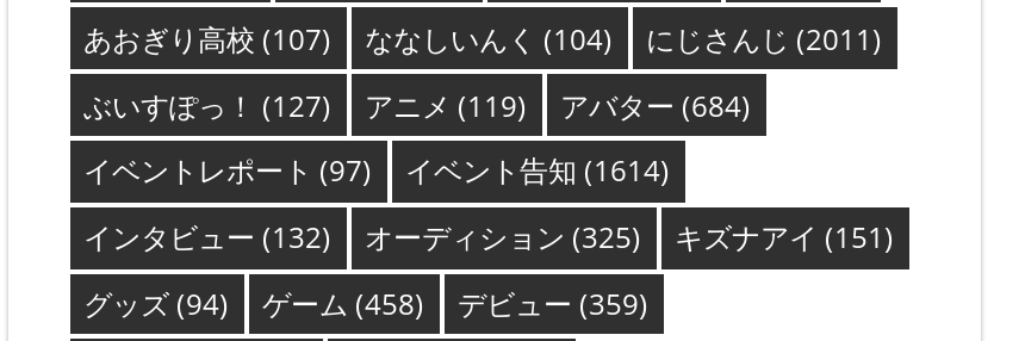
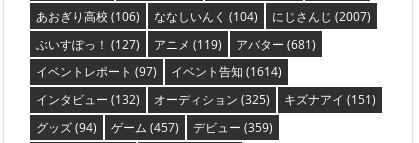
[83,19,331,59] あおぎり高校(107) -> [35,8,139,25] あおぎり高校(106)
[646,19,882,59] にじさんじ(2011) -> [271,8,370,25] にじさんじ(2007)
[83,85,751,125] ぶいすぽっ！(127) アニメ(119) アバター(684) -> [35,36,315,53] ぶいすぽっ！(127) アニメ(119) アバター(681)
[83,284,648,324] グッズ(94) ゲーム(458) デビュー(359) -> [35,119,272,136] グッズ(94) ゲーム(457) デビュー(359)

